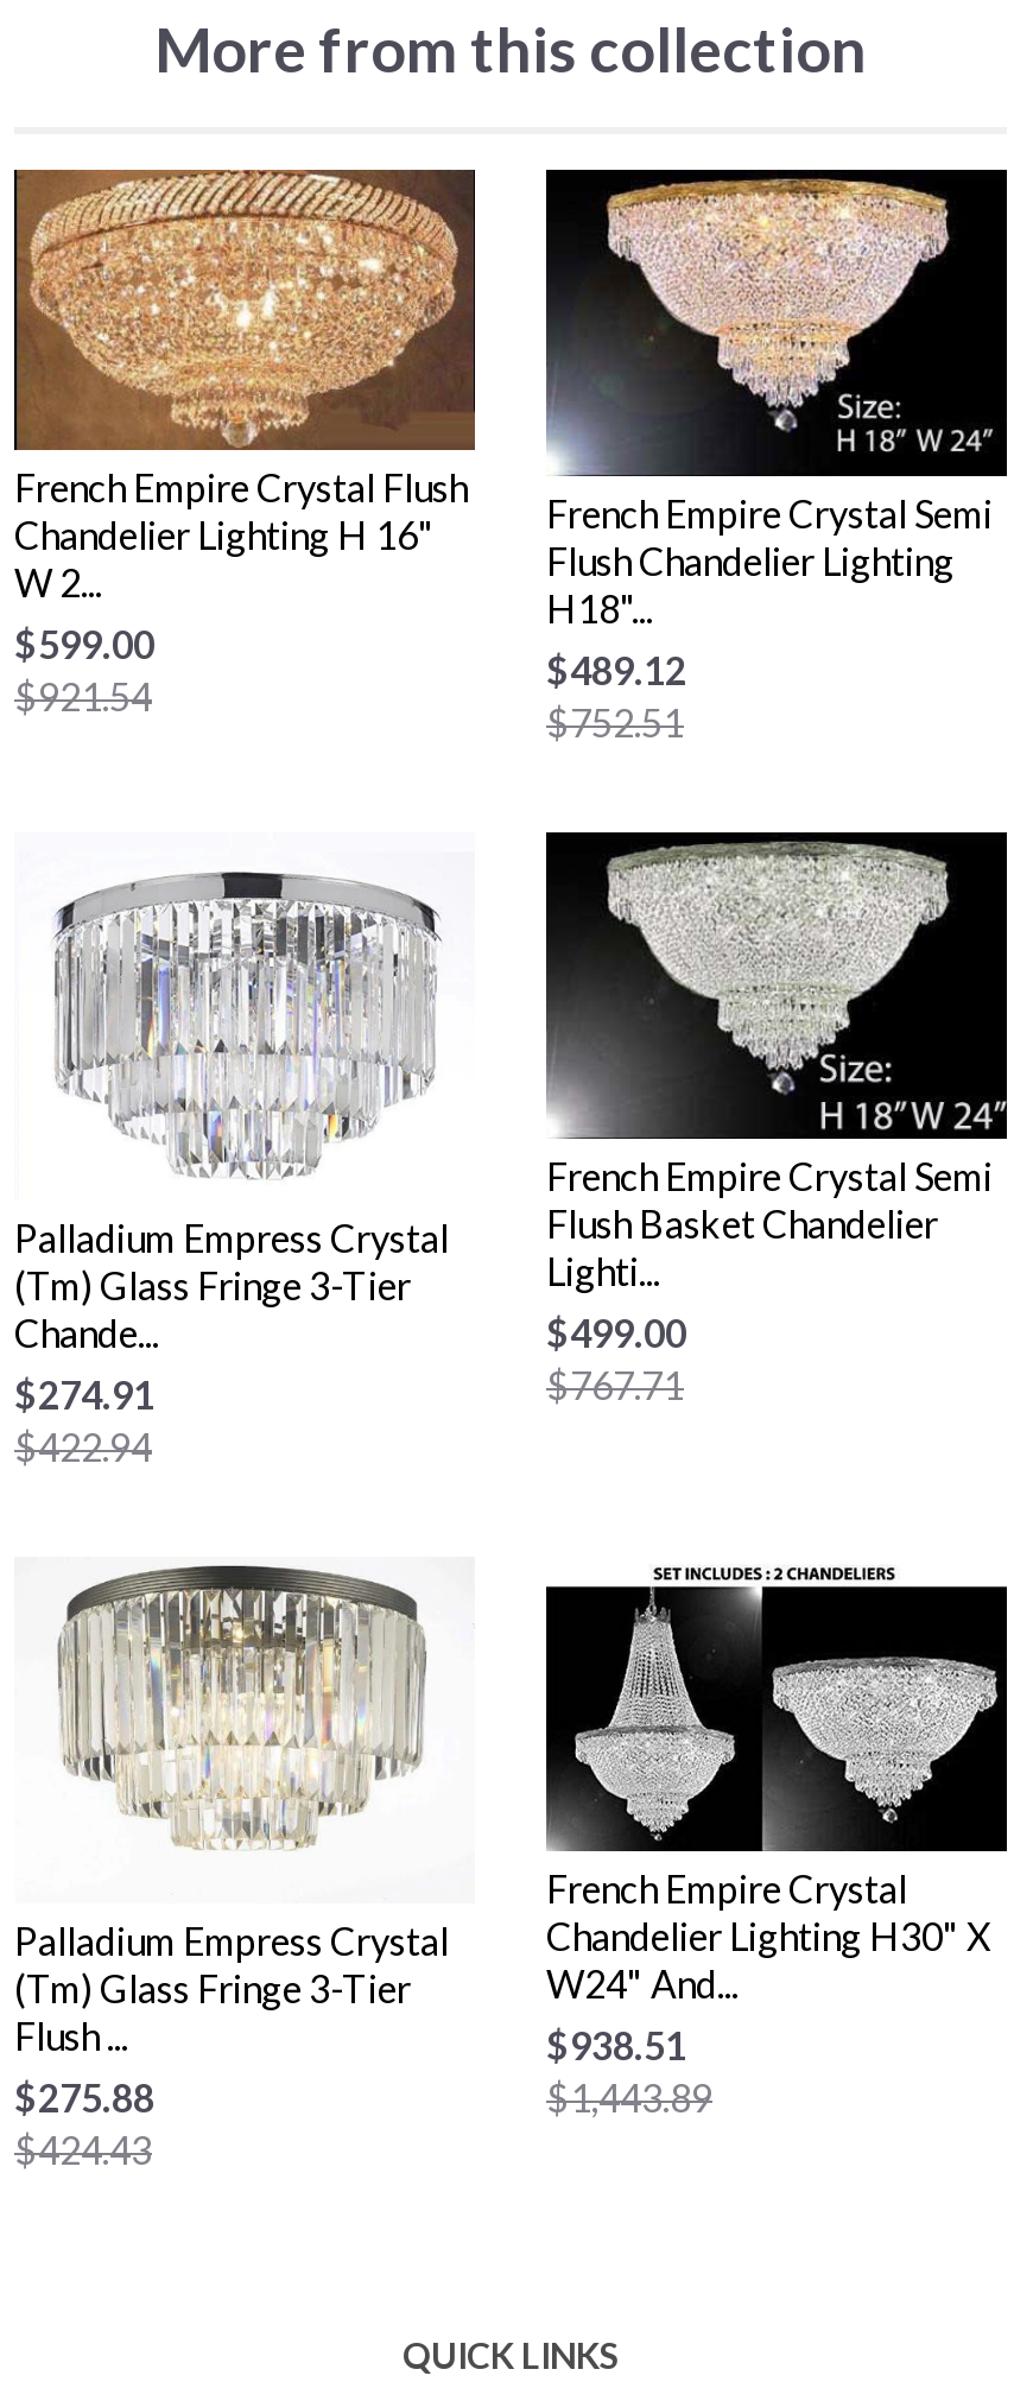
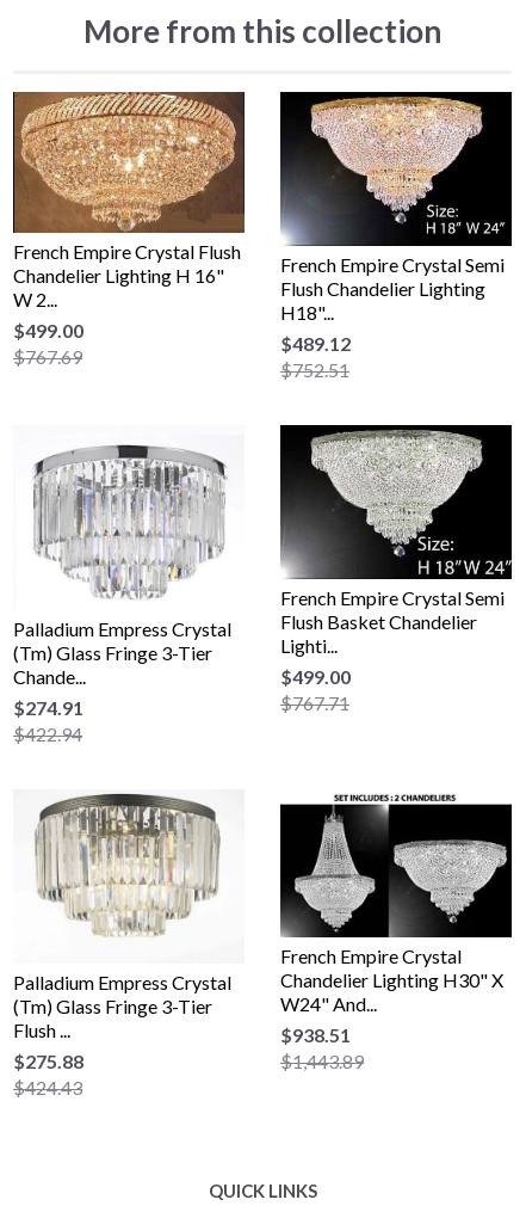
[14,621,154,666] $599.00 -> [13,319,83,342] $499.00
[14,673,152,718] $921.54 -> [13,345,82,368] $767.69

